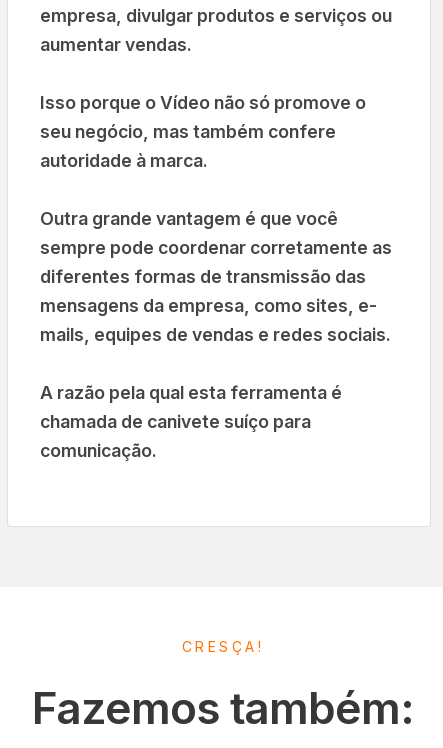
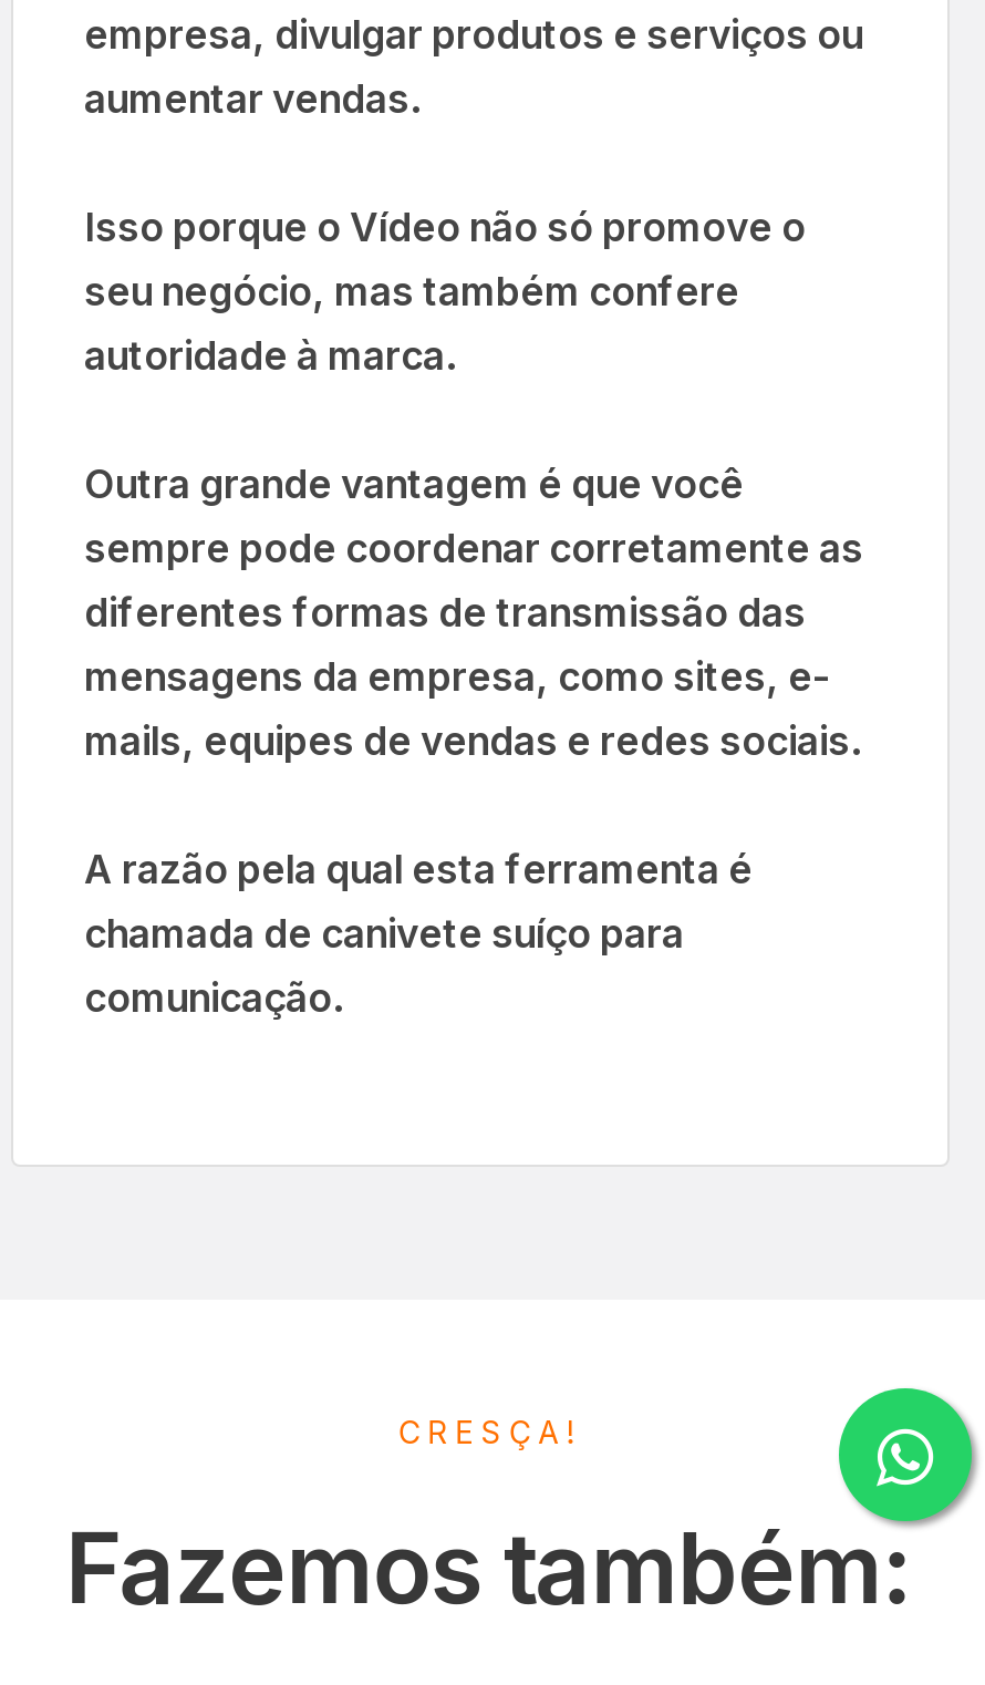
none -> [837,1386,978,1528] [image]

